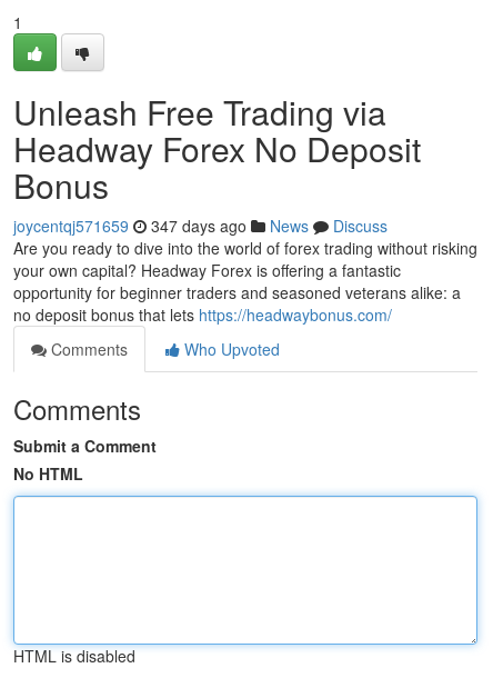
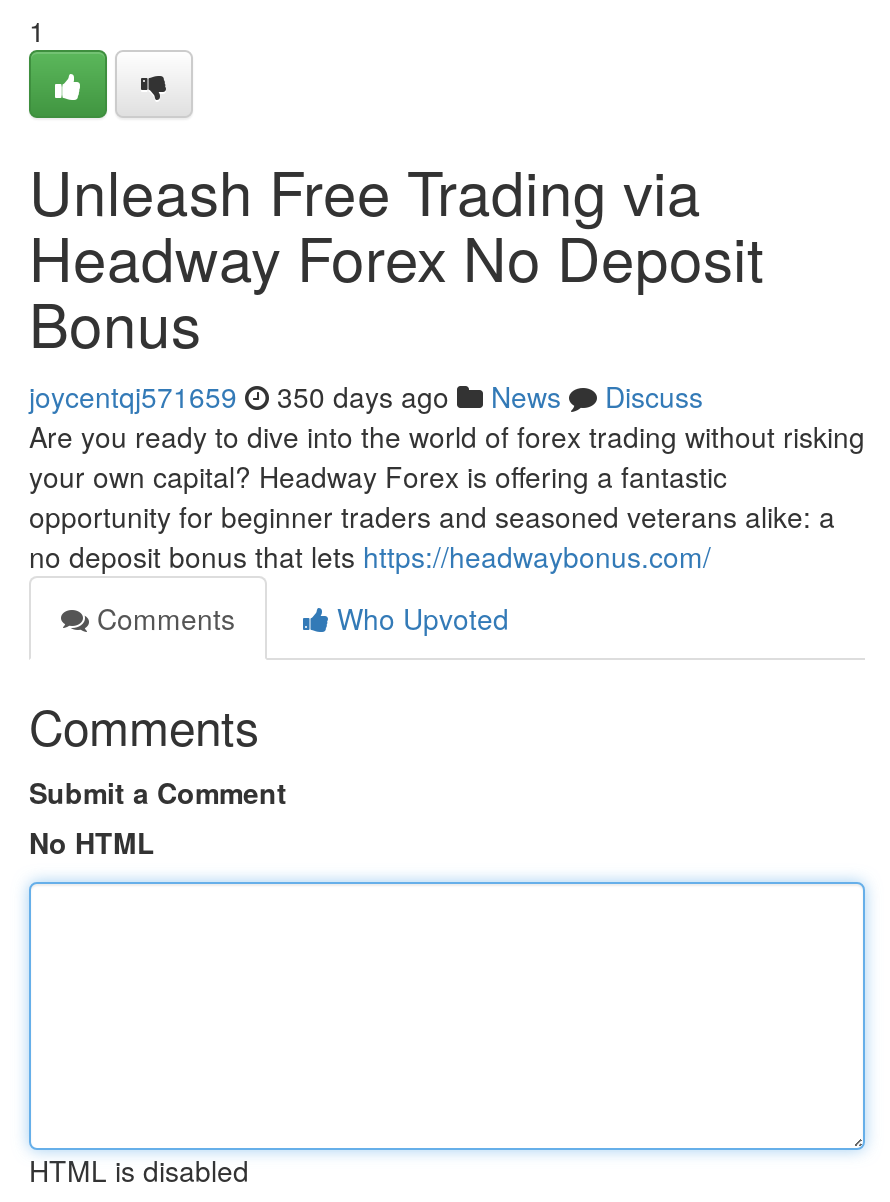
[13,215,388,237] joycentqj571659 347 days ago News Discuss -> [29,376,703,416] joycentqj571659 350 days ago News Discuss

